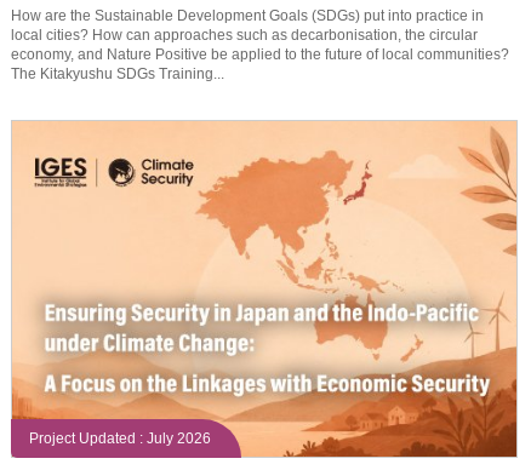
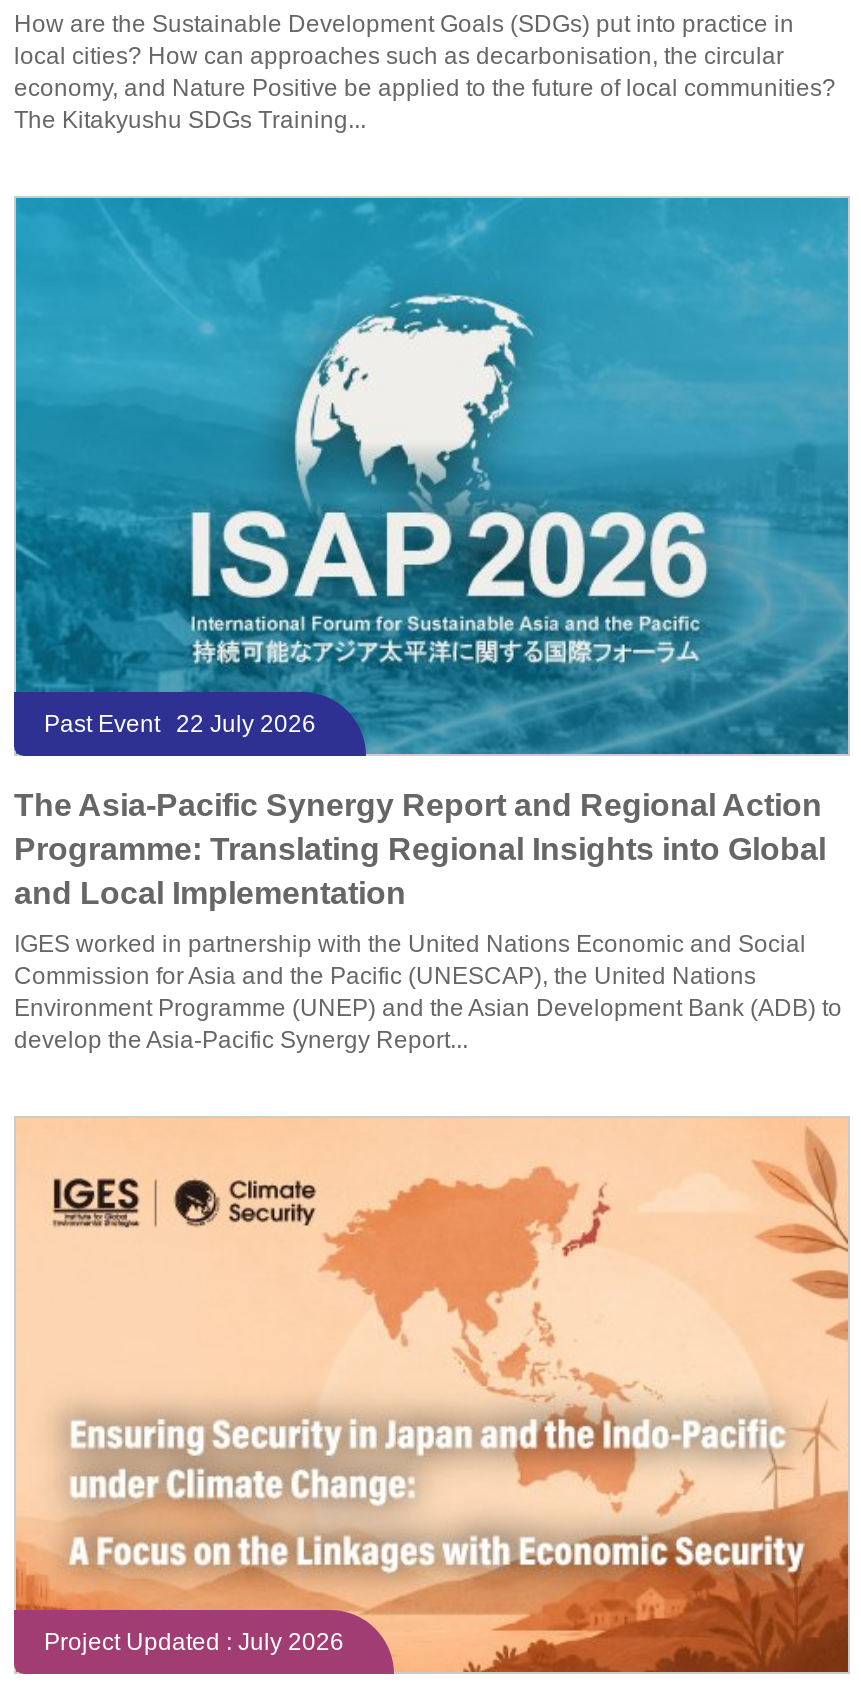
none -> [12,195,850,1053] [image] | Past Event 22 July 2026 | The Asia-Pacific Synergy Report and Regional Action | Programme: Translating Regional Insights into Global | and Local Implementation | IGES worked in partnership with the United Nations Economic and Social | Commission for Asia and the Pacific (UNESCAP), the United Nations | Environment Programme (UNEP) and the Asian Development Bank (ADB) to | develop the Asia-Pacific Synergy Report...

